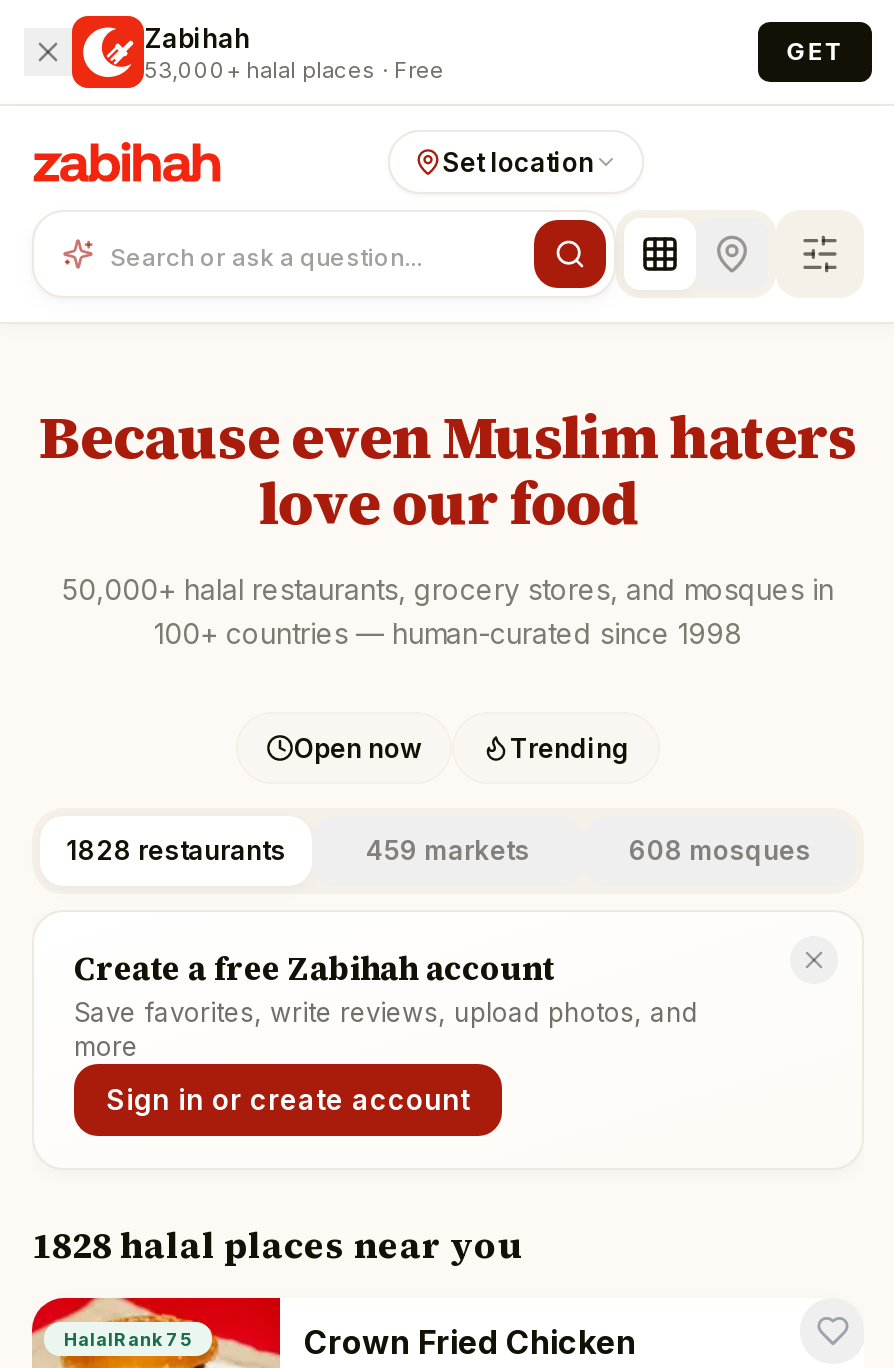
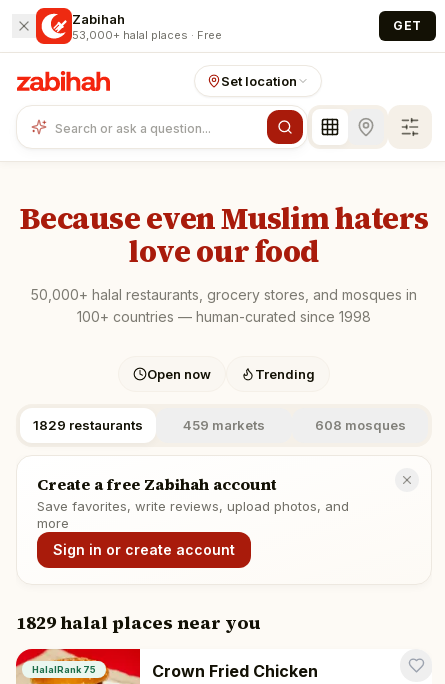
[66,834,286,866] 1828 restaurants -> [33,417,143,433] 1829 restaurants
[32,1220,522,1270] 1828 halal places near you -> [16,610,261,635] 1829 halal places near you

